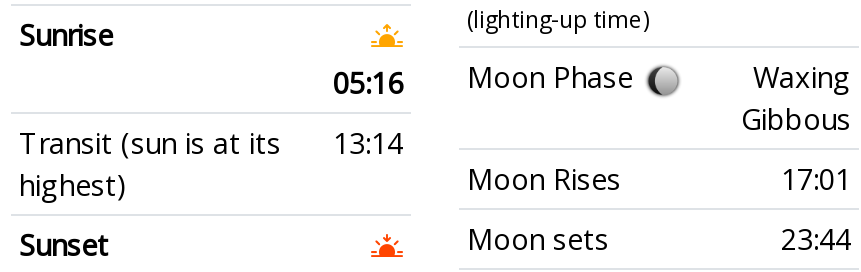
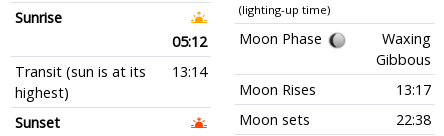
[333,59,641,103] 05:16 Moon Phase -> [172,29,326,51] 05:12 Moon Phase
[781,161,851,199] 17:01 -> [396,80,431,99] 13:17
[781,221,851,259] 23:44 -> [396,110,431,129] 22:38

